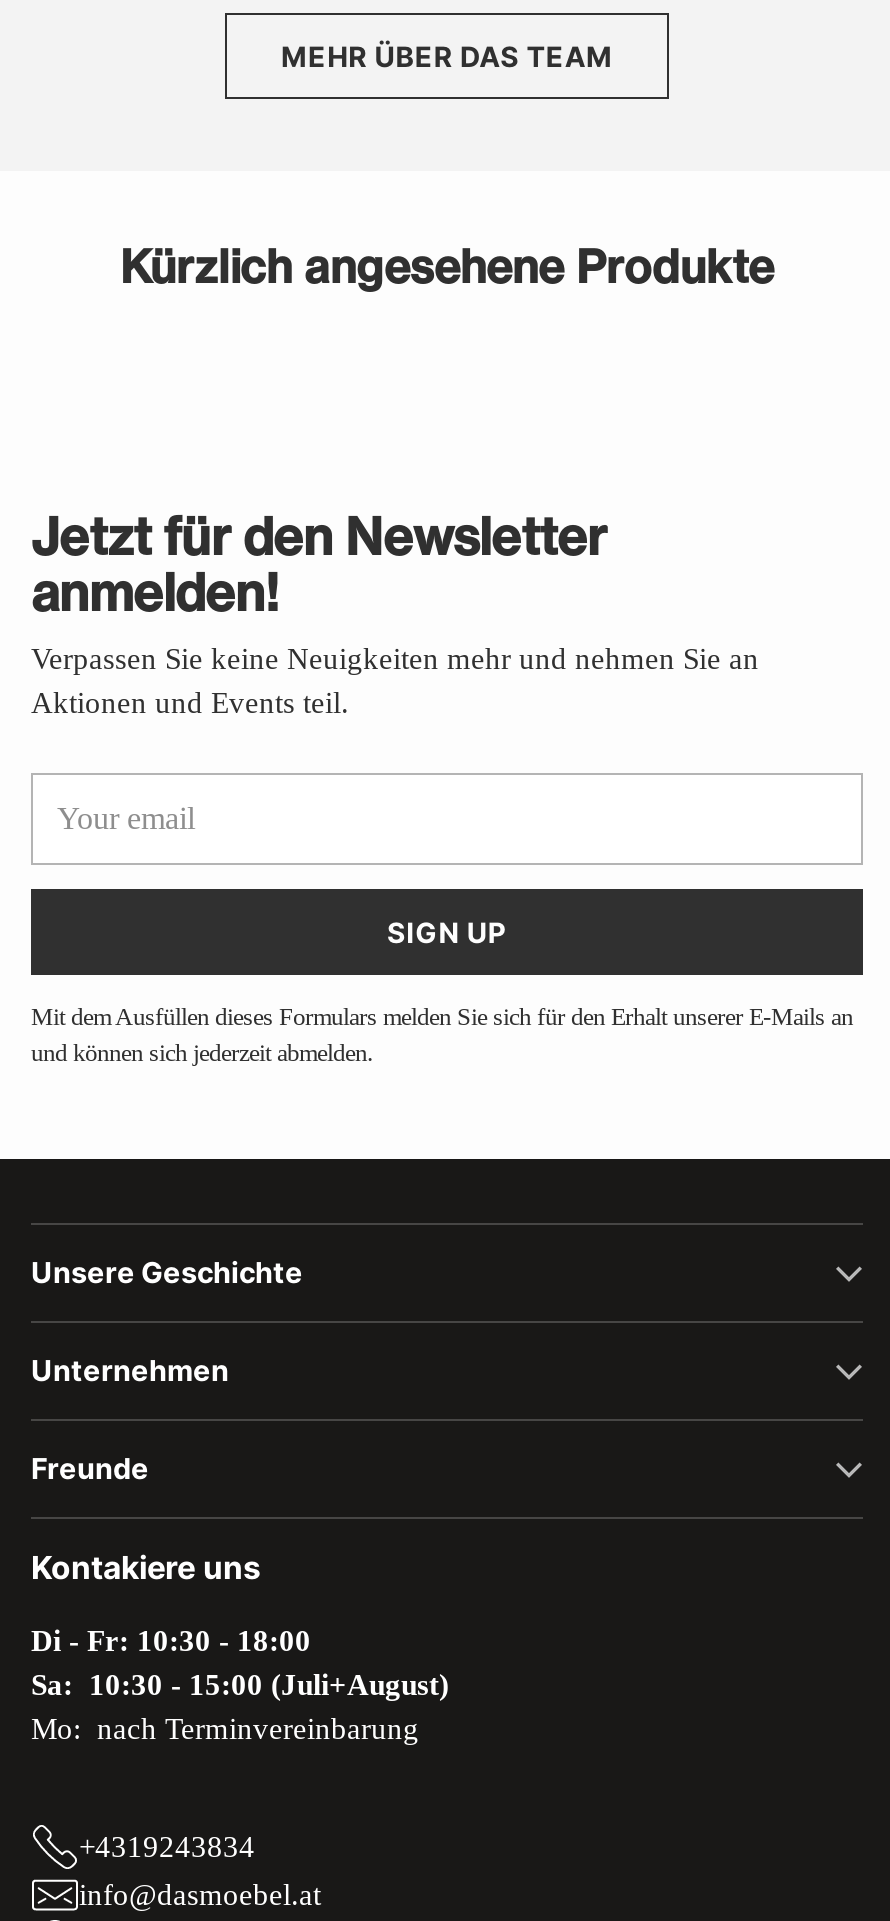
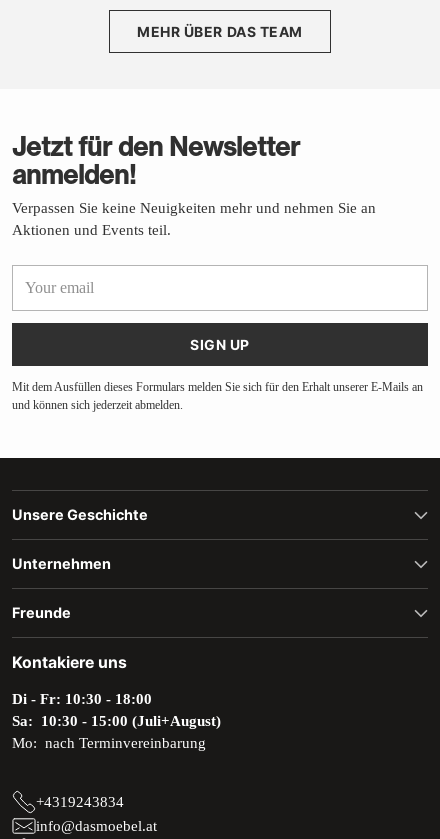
[120,238,774,294] Kürzlich angesehene Produkte -> none

